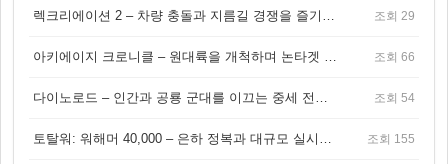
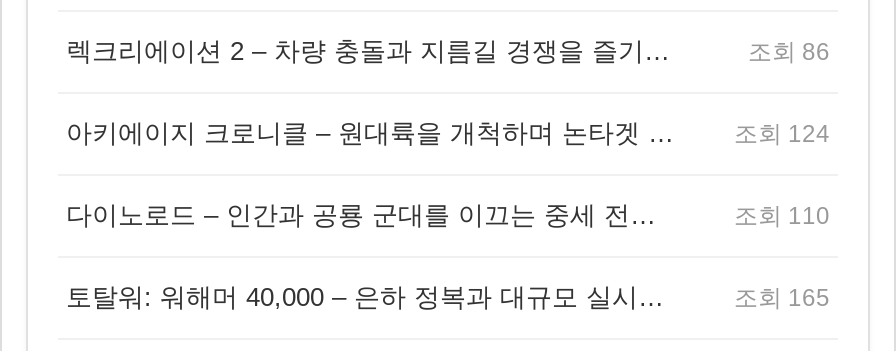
[374,9,415,23] 조회 29 -> [748,38,830,66] 조회 86
[374,50,415,64] 조회 66 -> [734,120,830,148] 조회 124
[374,91,415,105] 조회 54 -> [734,202,830,230] 조회 110
[367,132,415,146] 조회 155 -> [734,284,830,312] 조회 165

